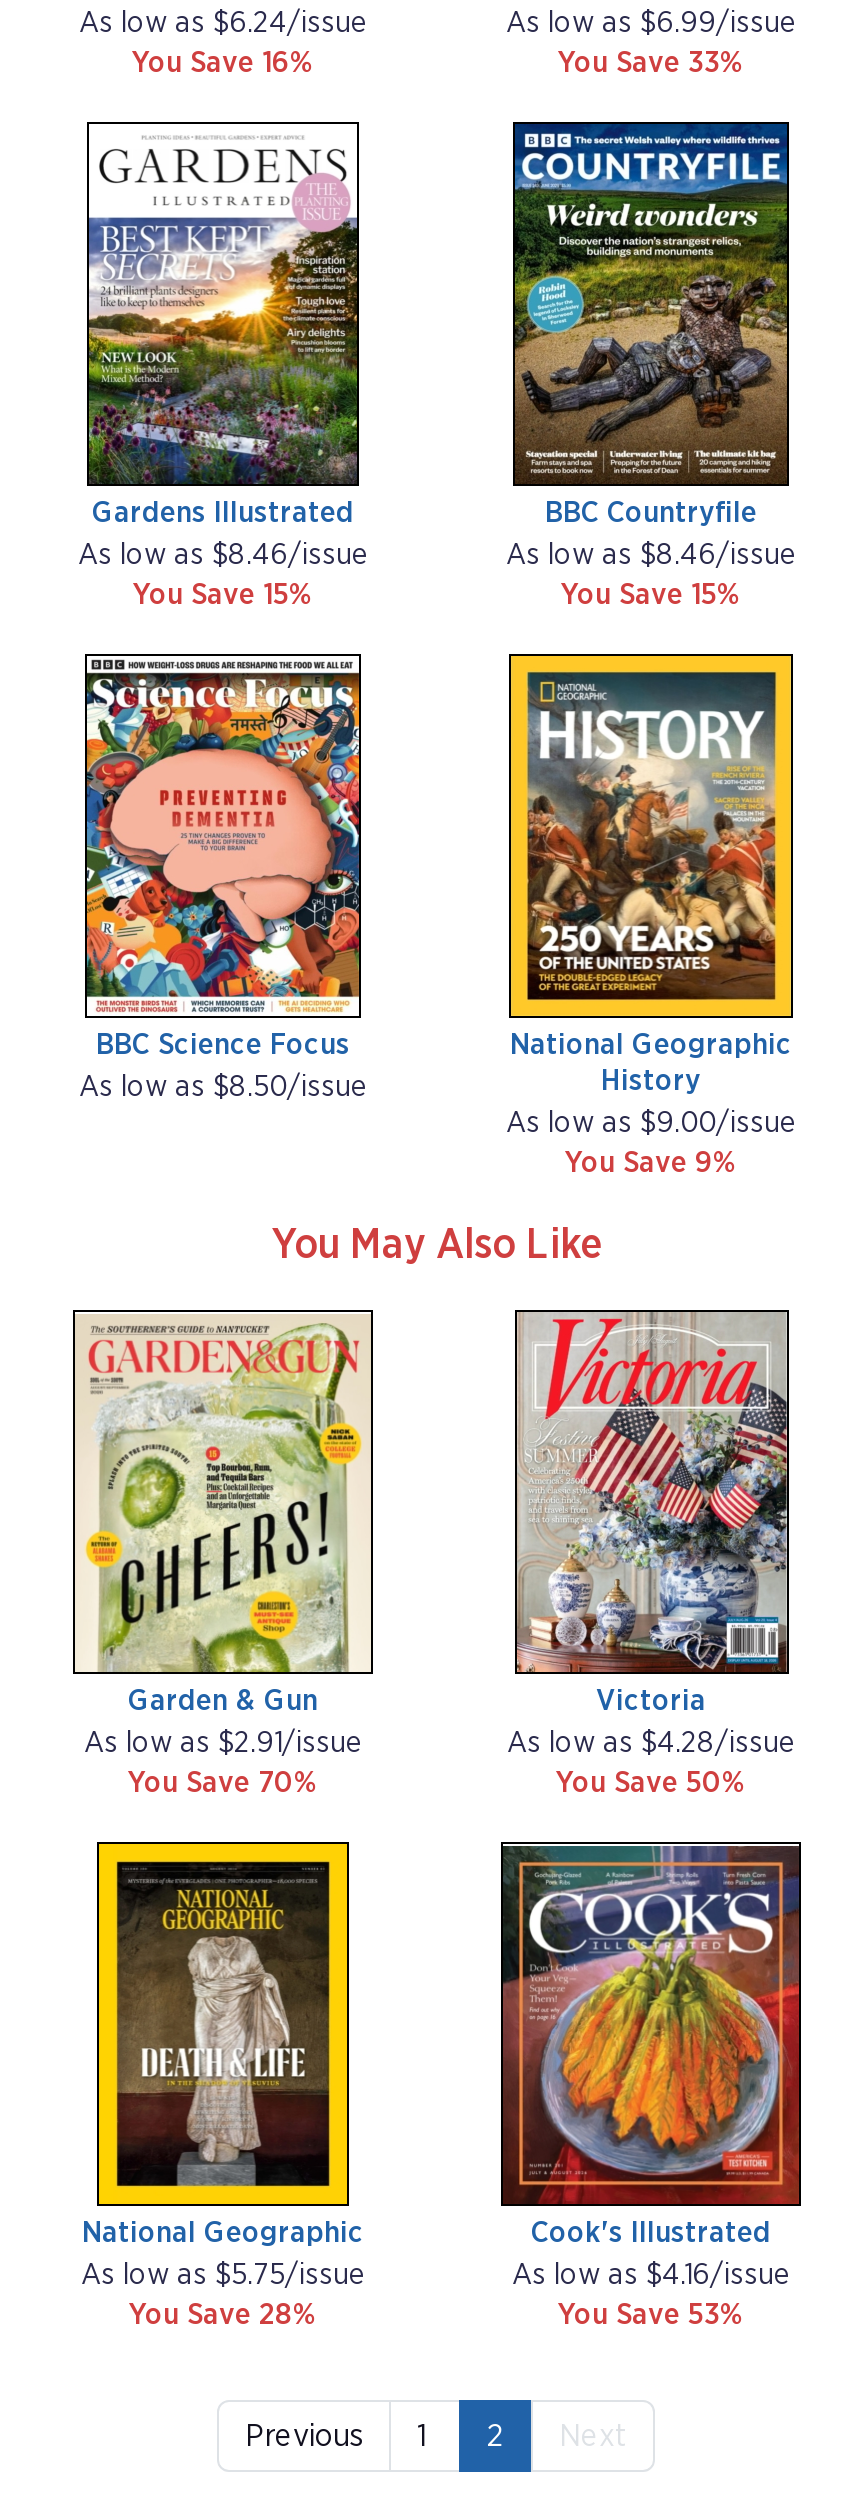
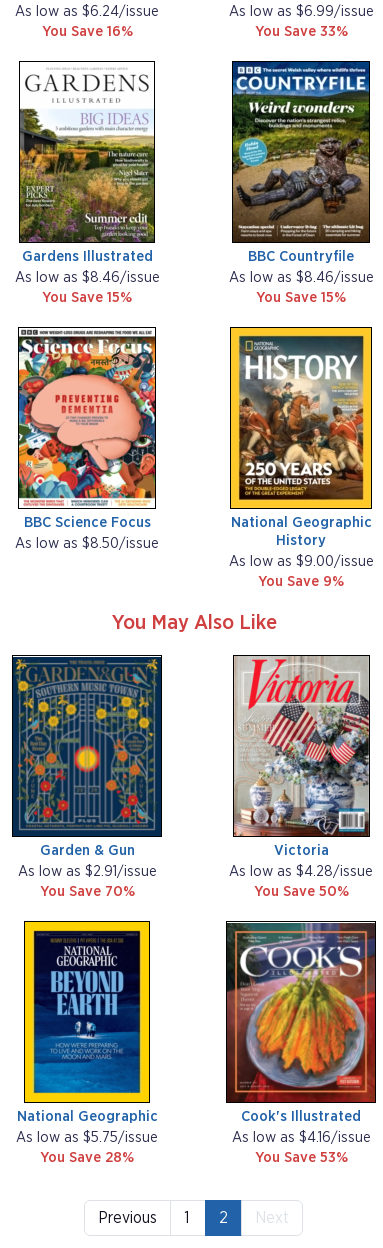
[87,172,359,484] [image] -> [19,87,155,243] [image]
[73,1312,373,1674] [image] -> [12,656,162,837] [image]
[115,1864,331,2188] [image] -> [32,932,141,1094] [image]

